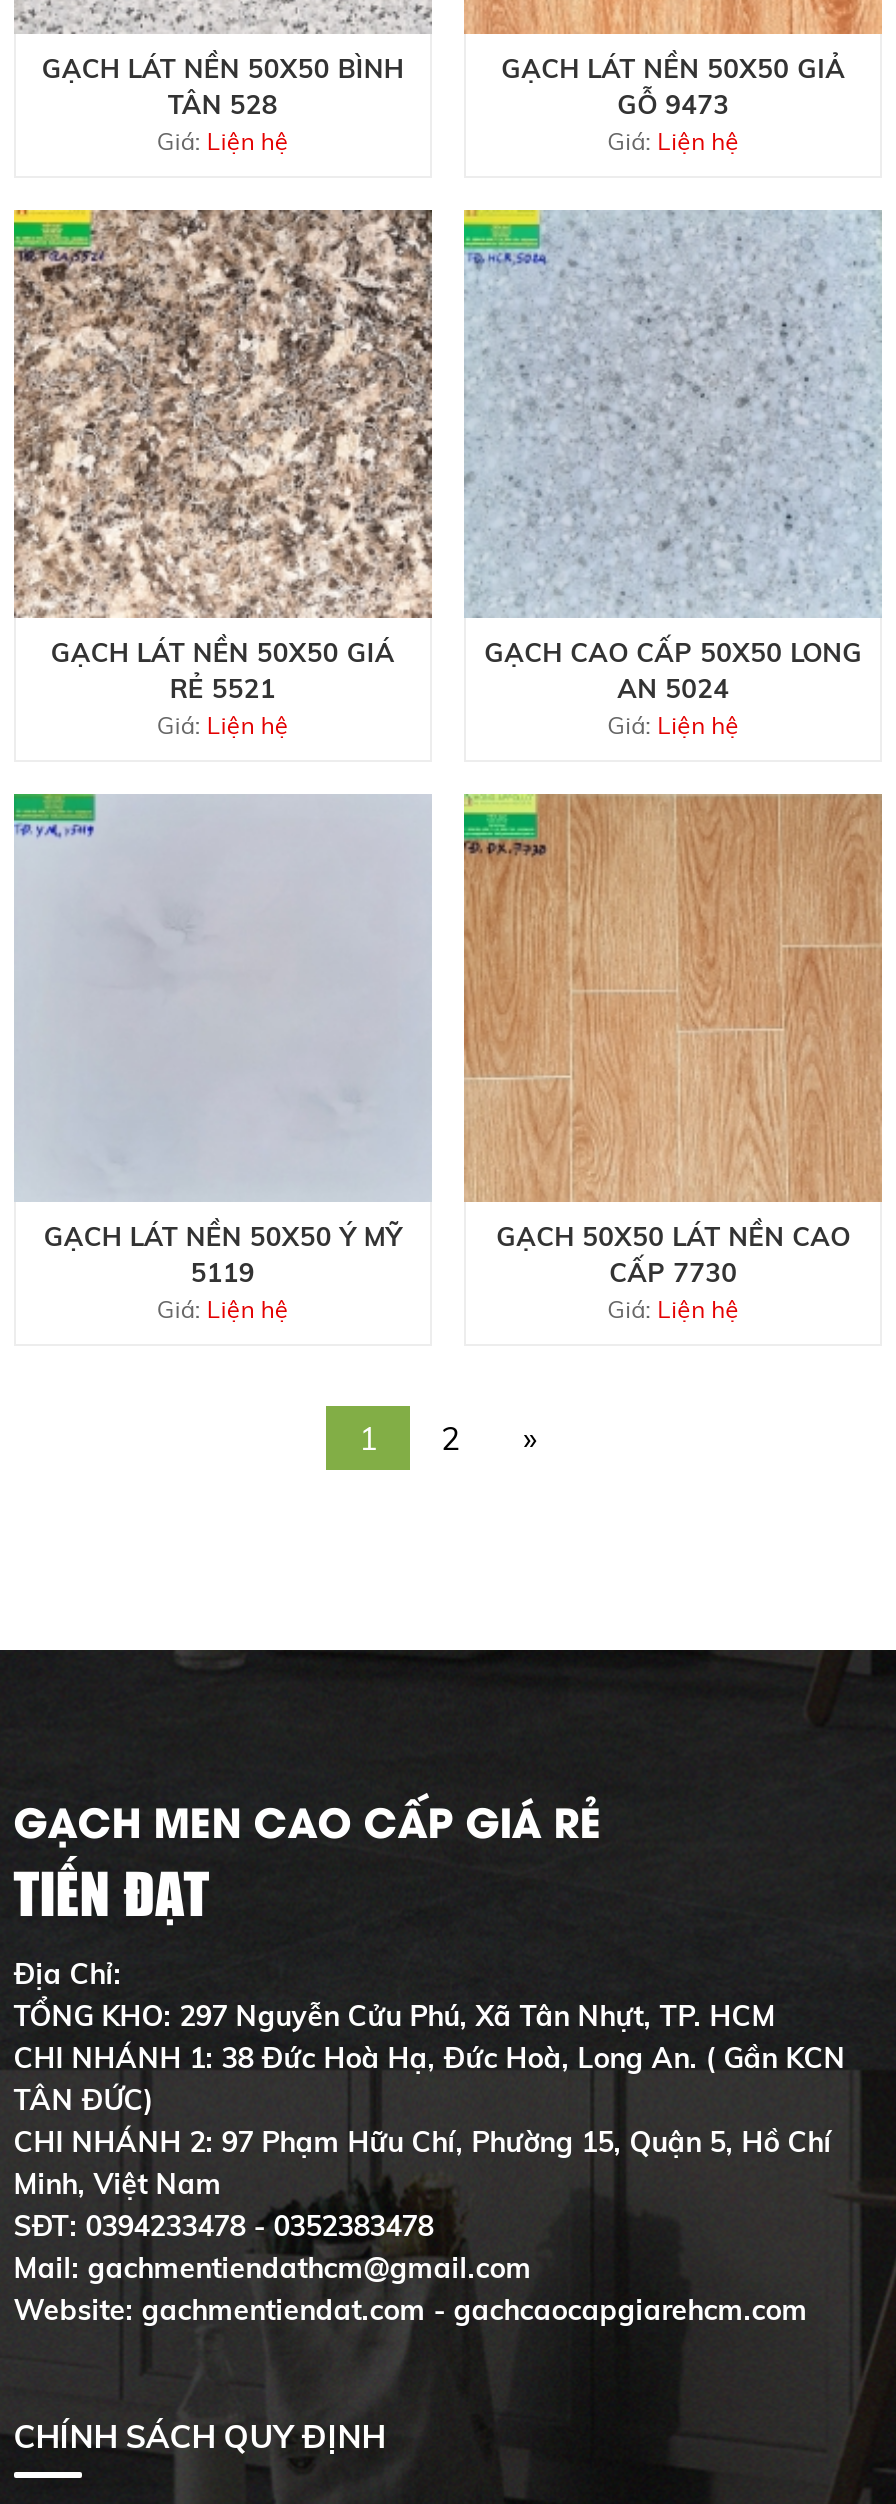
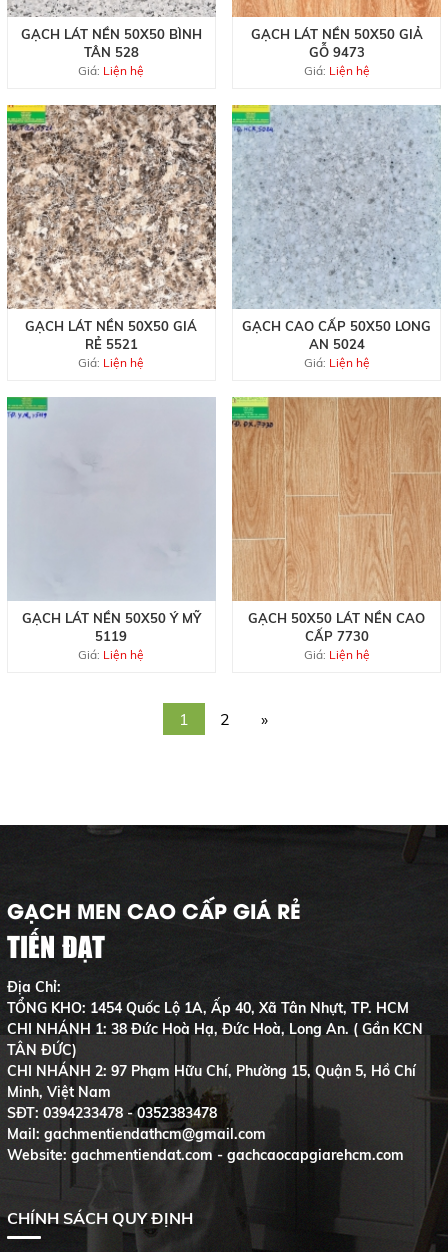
[13,1998,775,2034] TỔNG KHO: 297 Nguyễn Cửu Phú, Xã Tân Nhựt, TP. HCM -> [7,999,409,1017] TỔNG KHO: 1454 Quốc Lộ 1A, Ấp 40, Xã Tân Nhựt, TP. HCM

